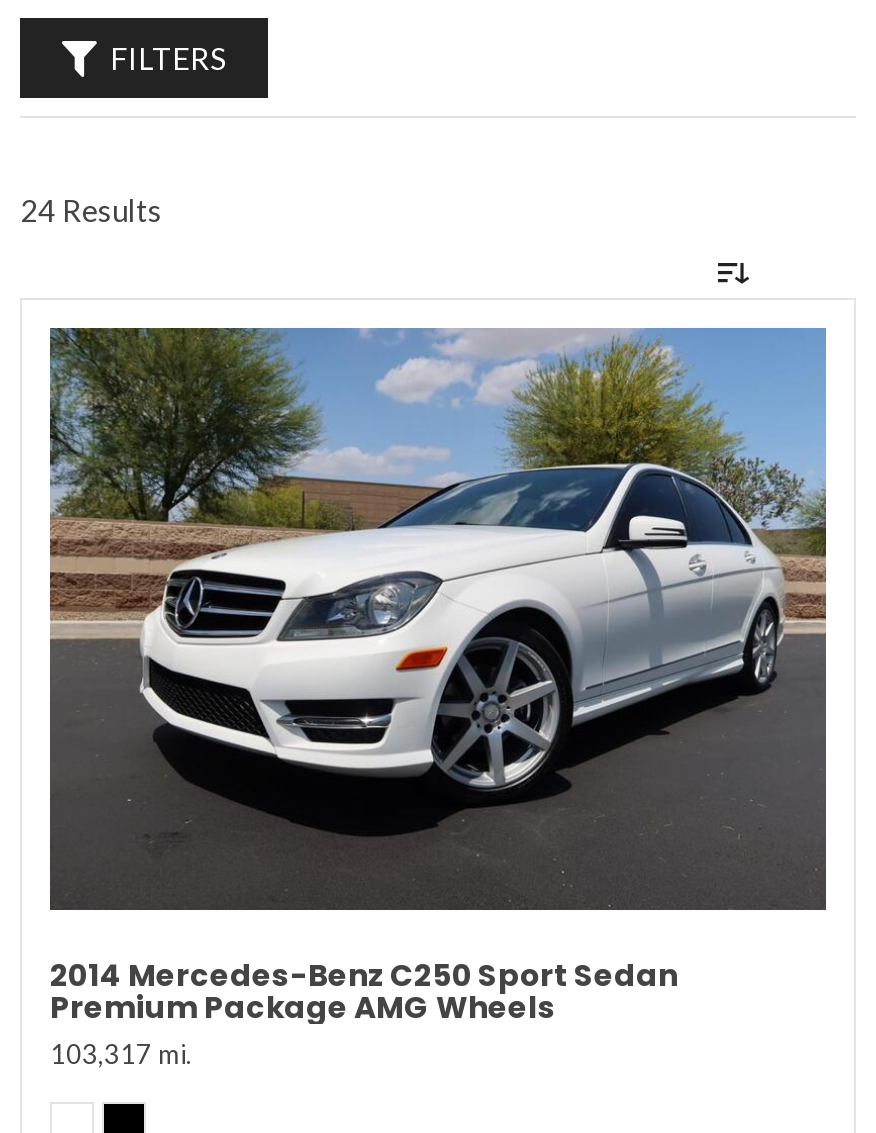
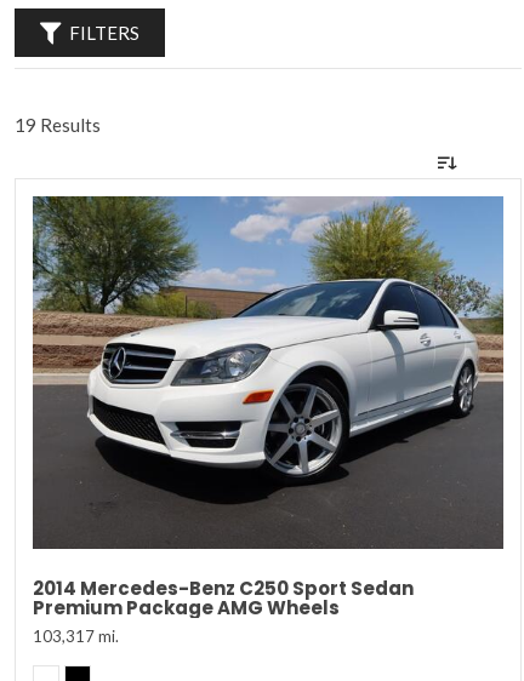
[20,192,162,228] 24 Results -> [15,114,101,136] 19 Results

